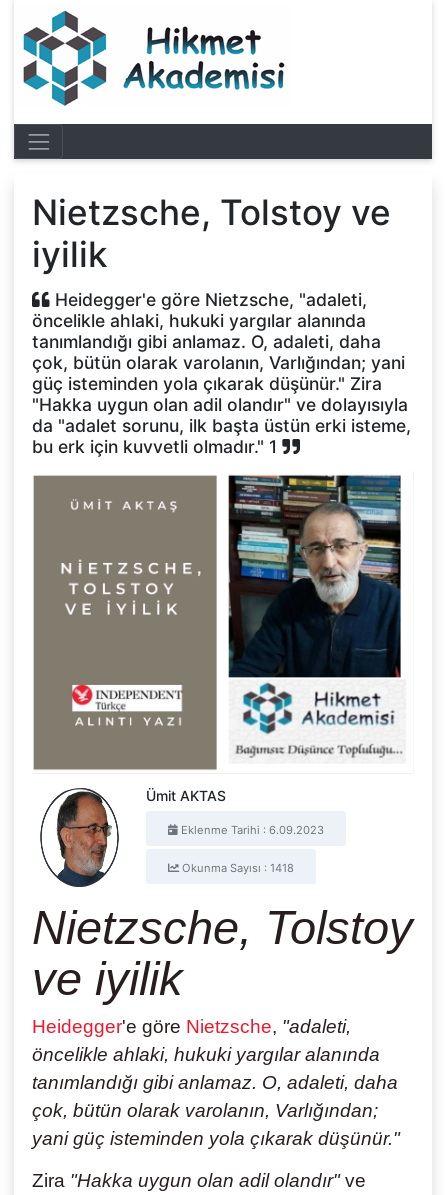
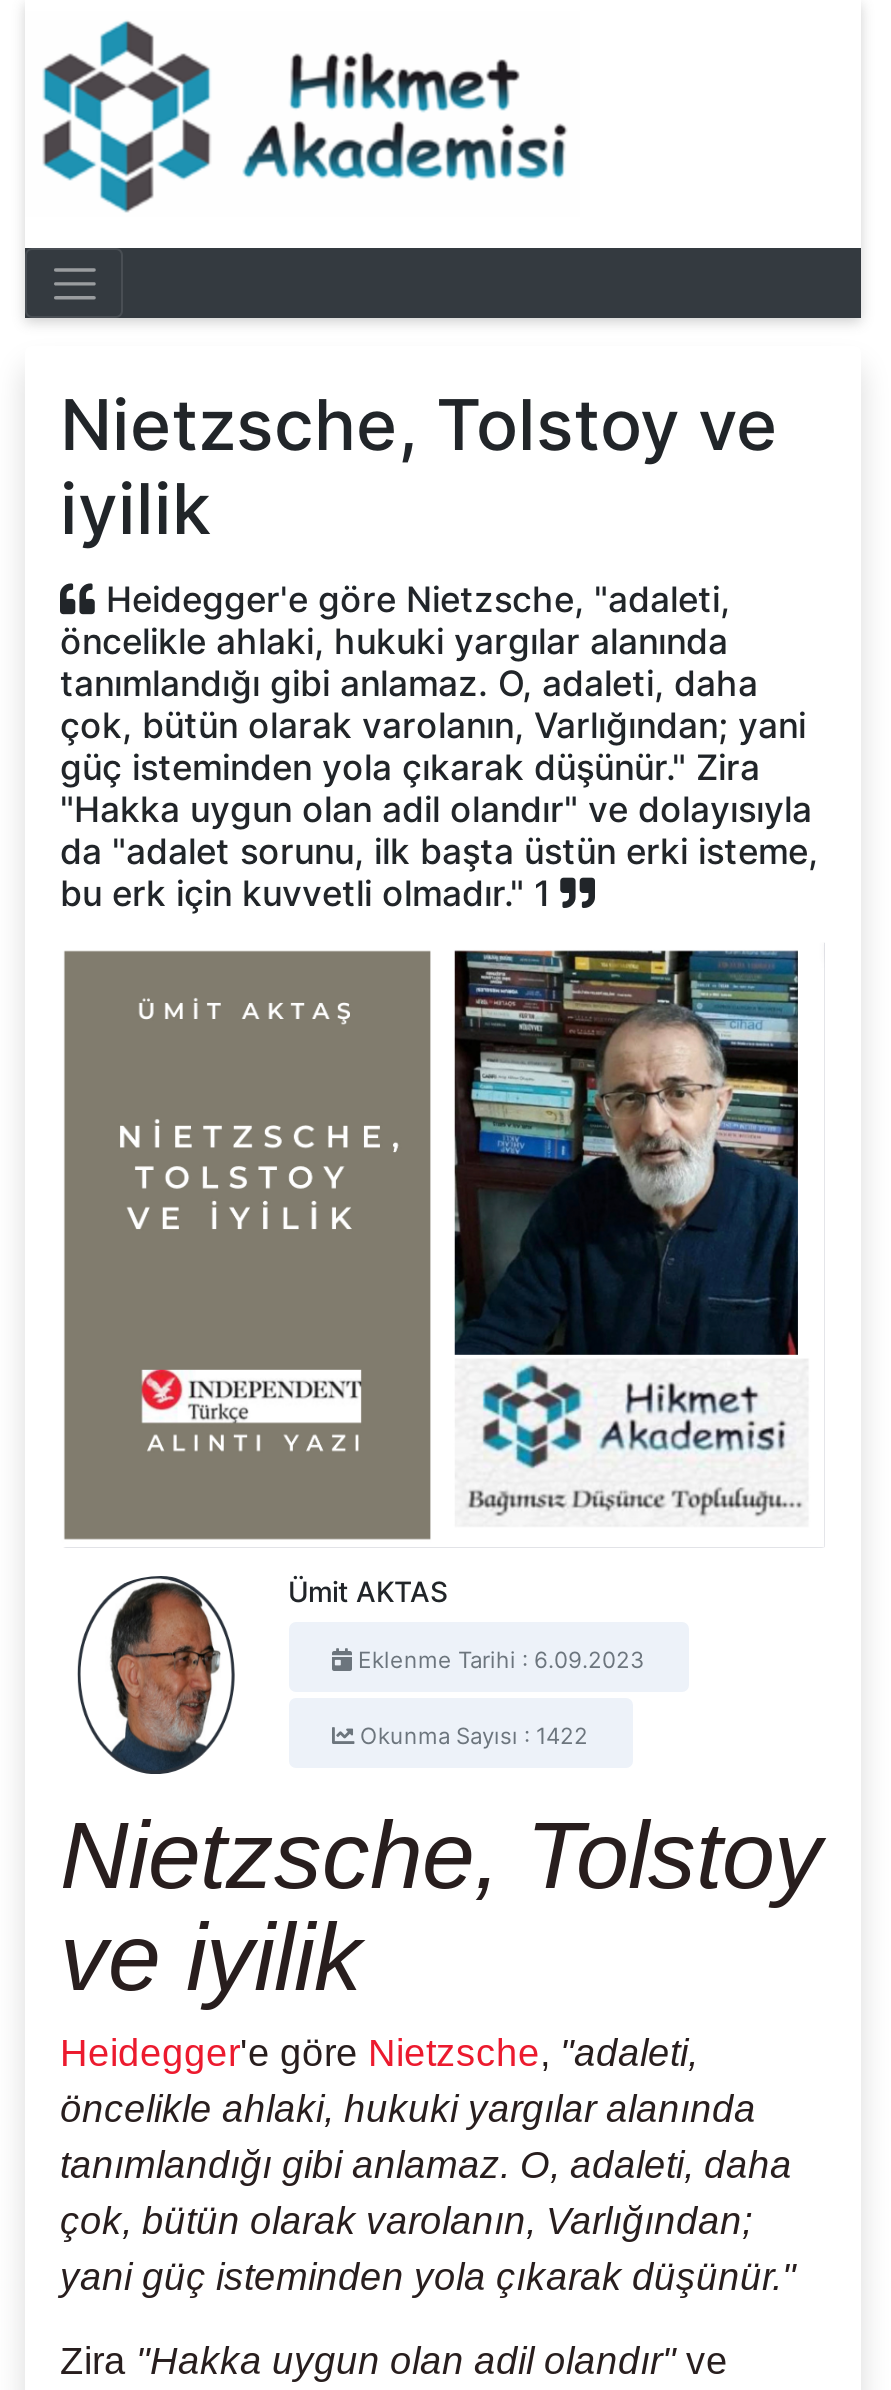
[178,861,293,875] Okunma Sayısı : 1418 -> [354,1723,588,1751] Okunma Sayısı : 1422

